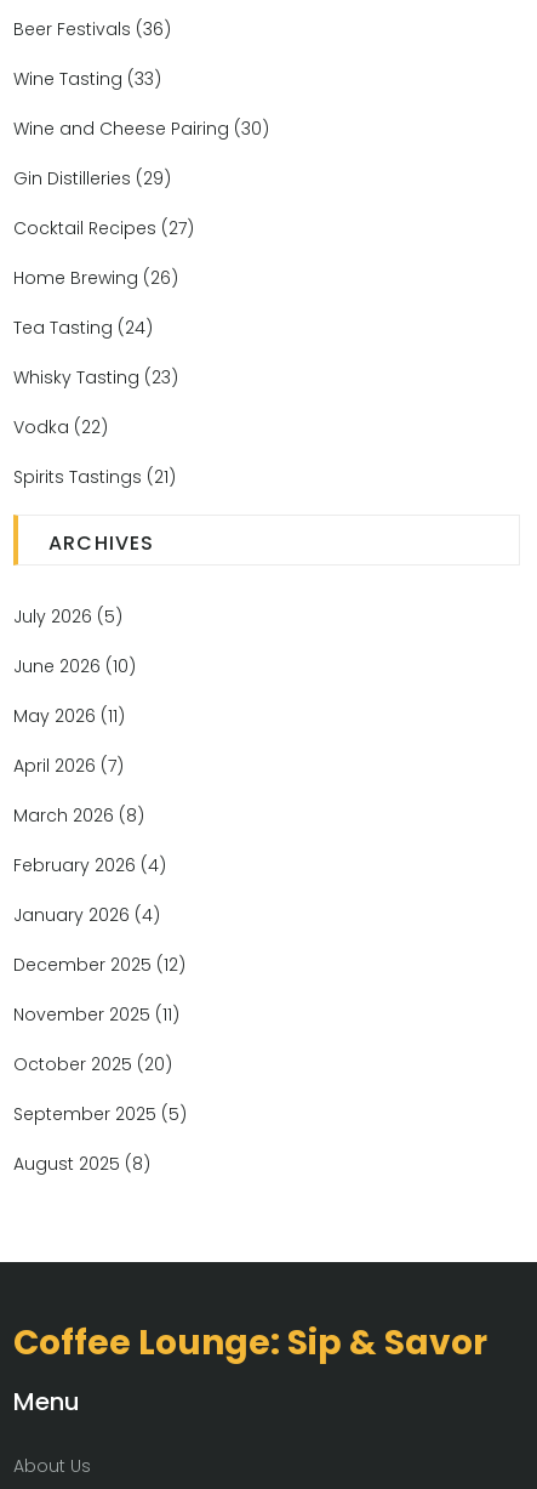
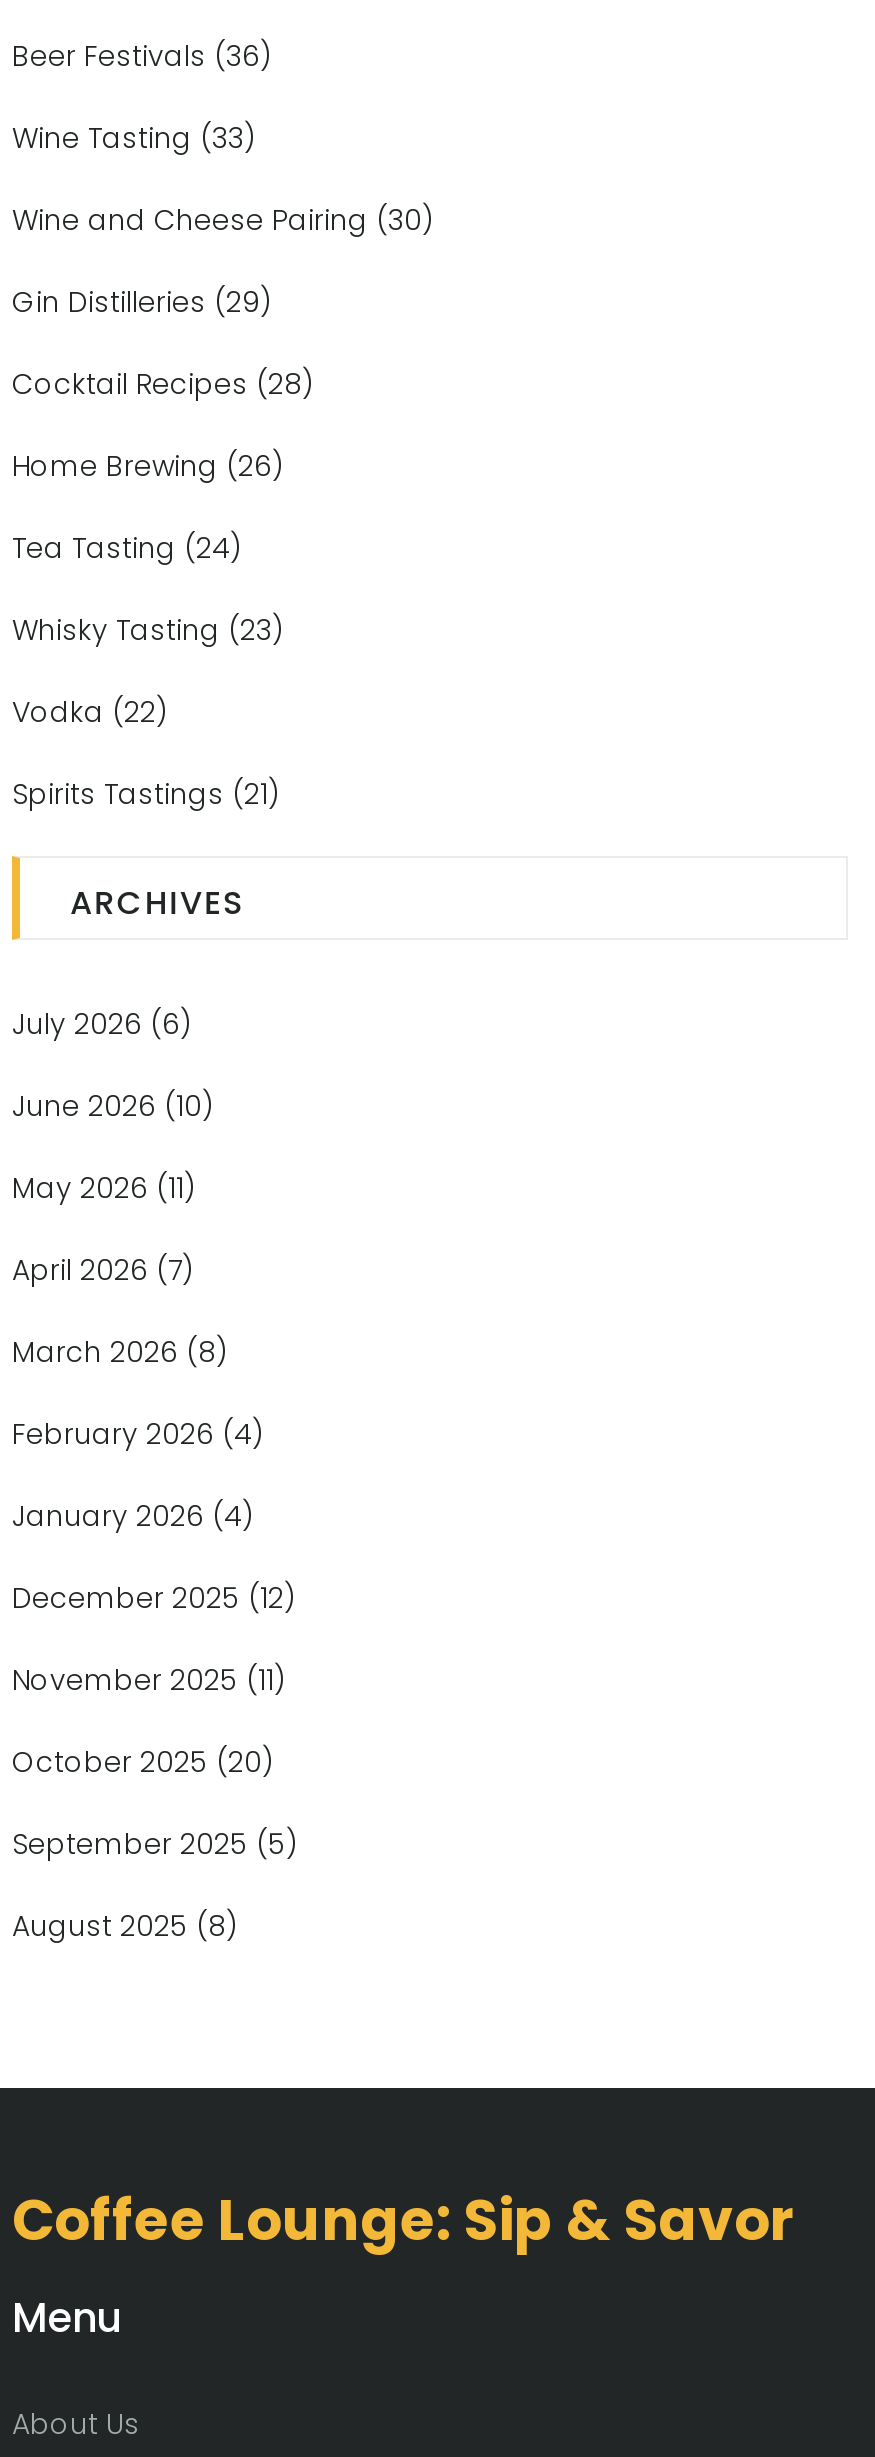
[13,216,194,240] Cocktail Recipes (27) -> [12,364,314,404] Cocktail Recipes (28)
[13,604,122,629] July 2026 (5) -> [12,1004,192,1044] July 2026 (6)

